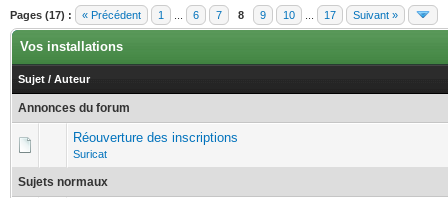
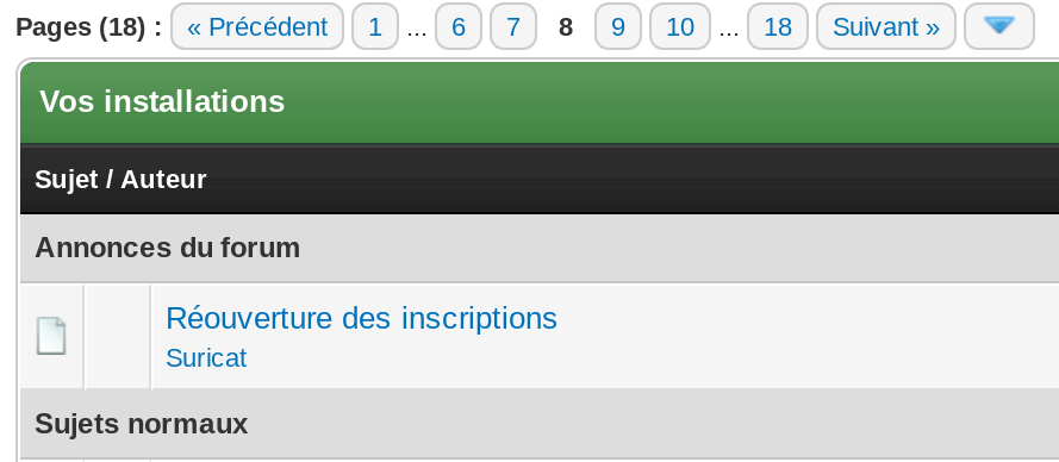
[10,9,72,21] Pages (17) : -> [15,12,163,40] Pages (18) :
[305,9,336,21] ... 17 -> [718,12,792,40] ... 18

